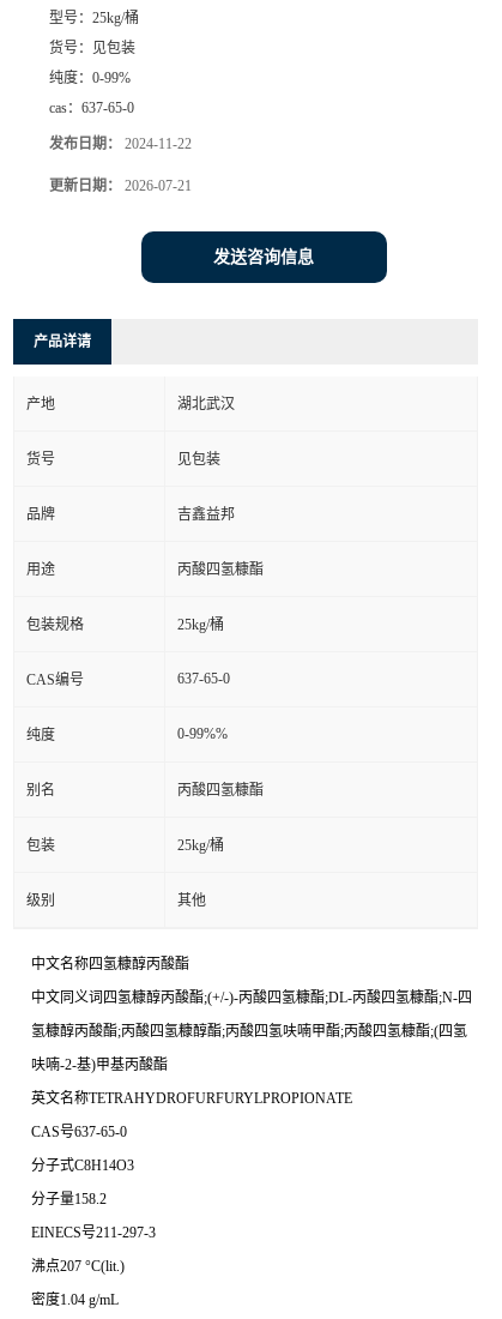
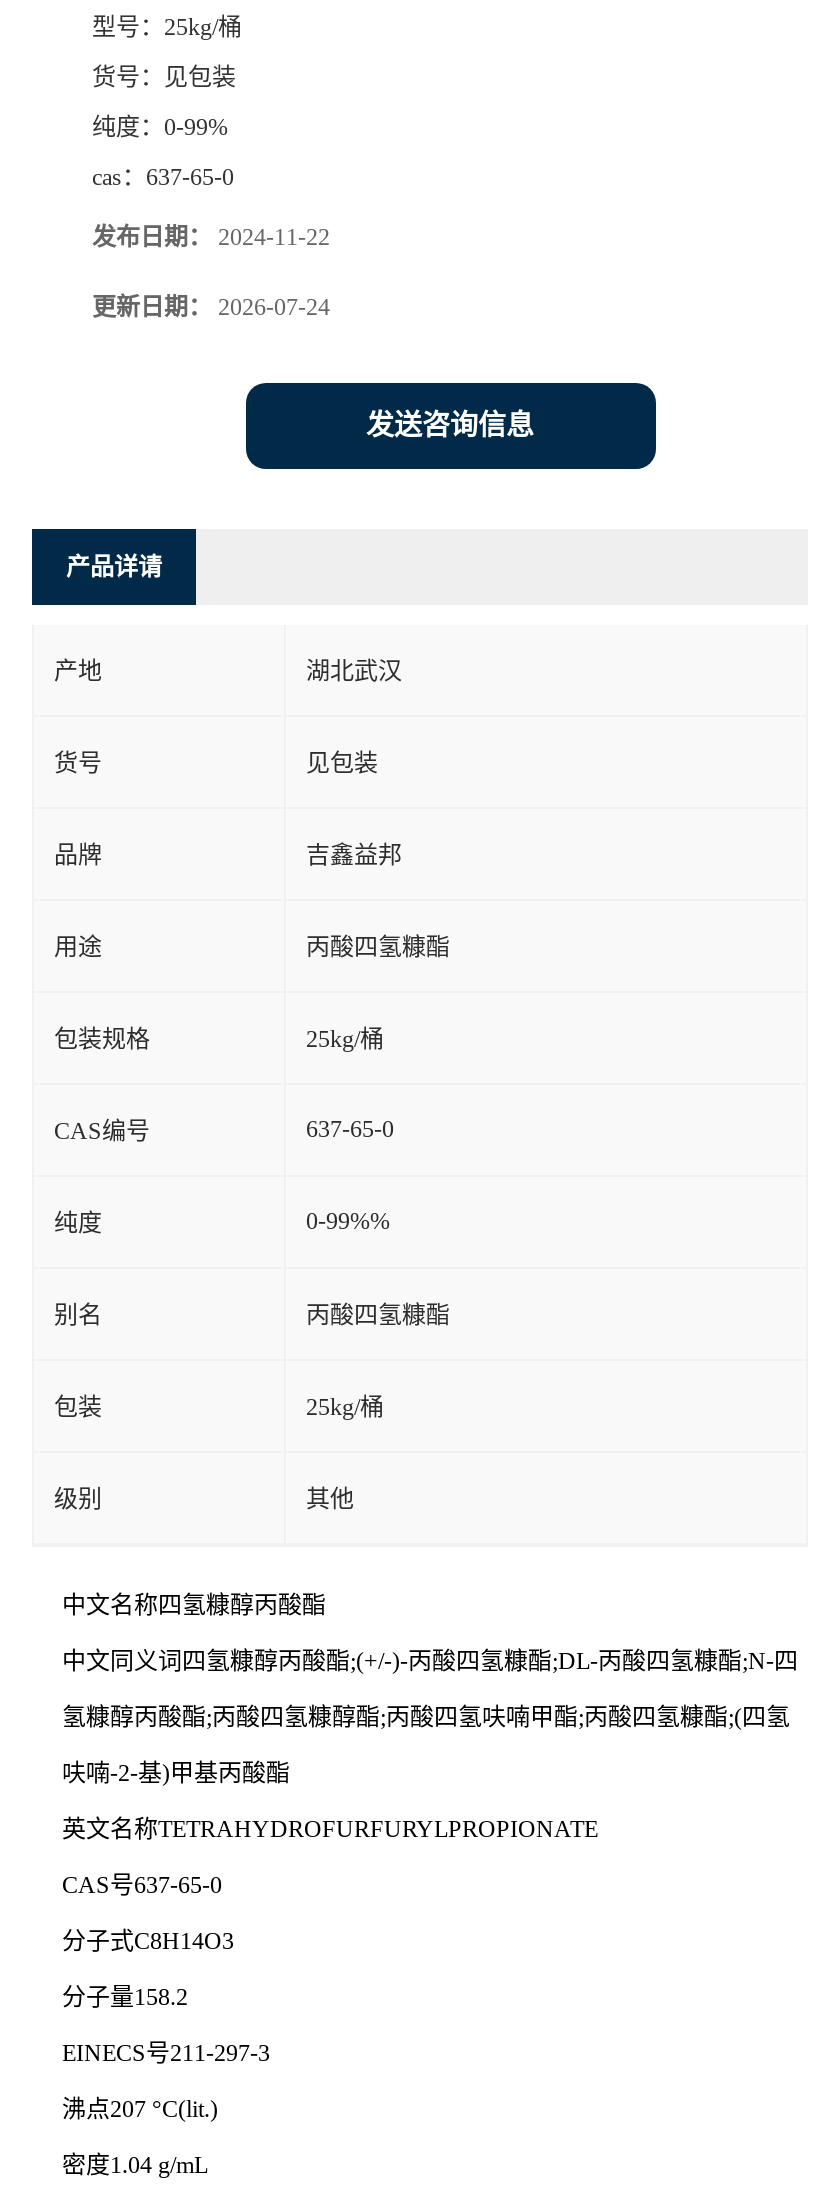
[49,177,192,194] 更新日期：2026-07-21 -> [92,293,330,321] 更新日期：2026-07-24

